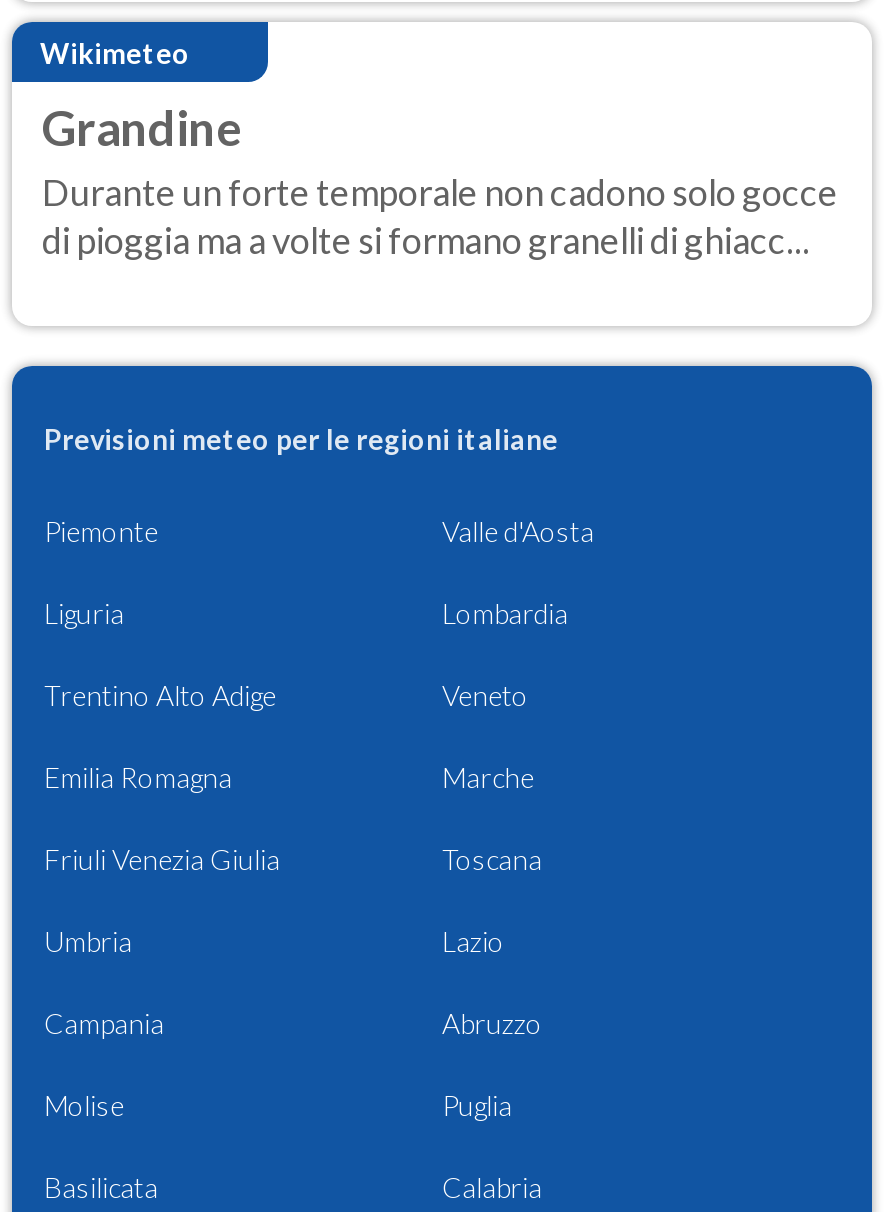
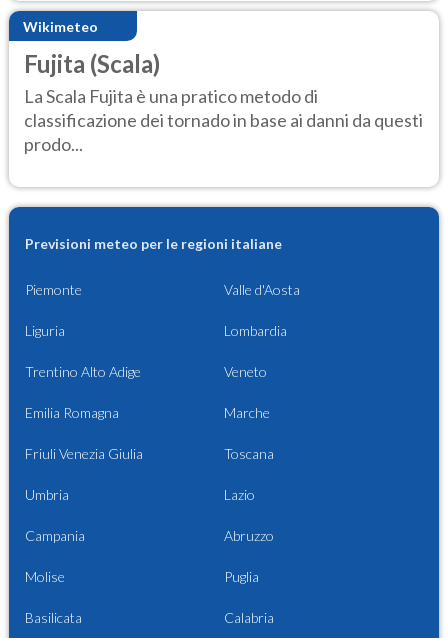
[42,99,838,262] Grandine | Durante un forte temporale non cadono solo gocce | di pioggia ma a volte si formano granelli di ghiacc... -> [24,49,423,155] Fujita (Scala) | La Scala Fujita è una pratico metodo di | classificazione dei tornado in base ai danni da questi | prodo...

